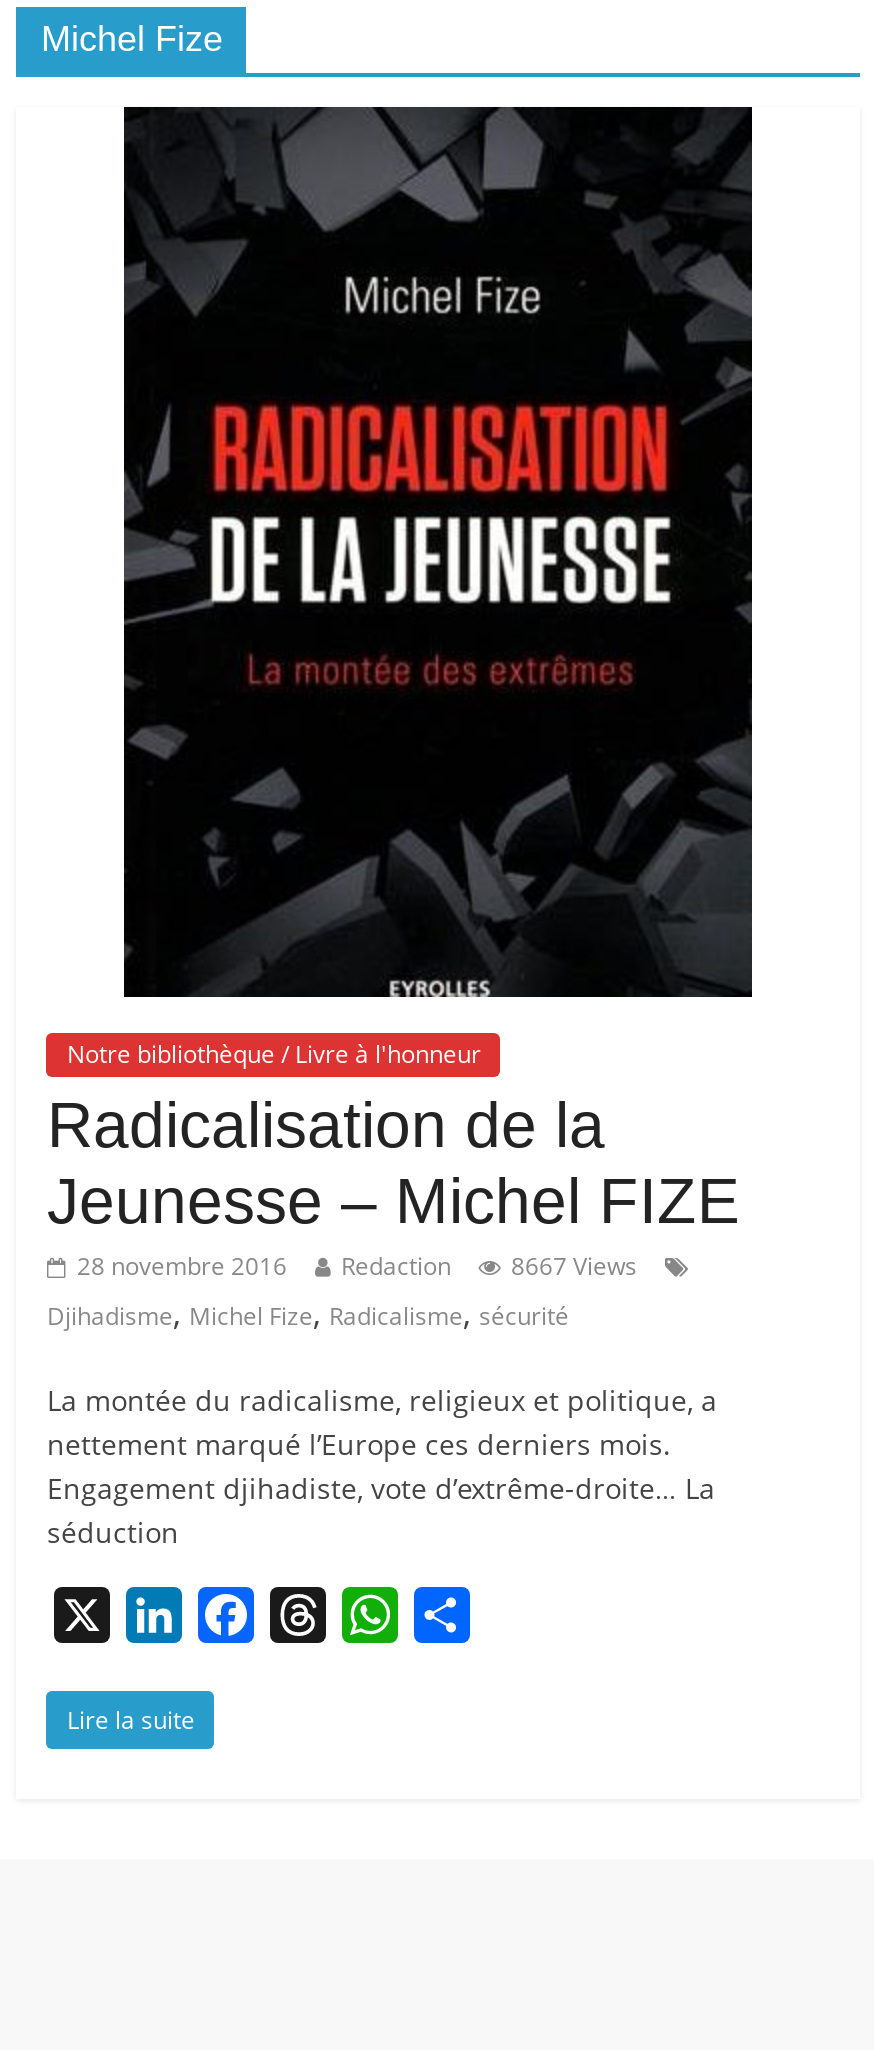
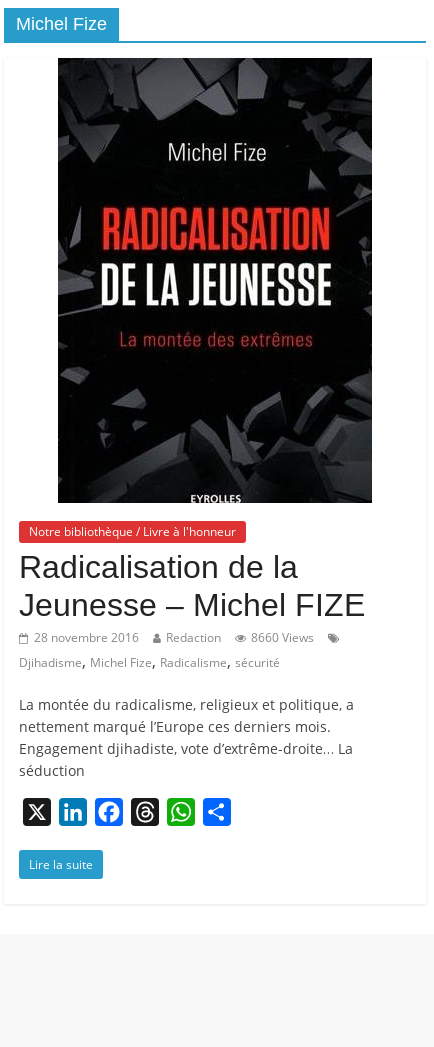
[77,1249,637,1283] 28 novembre 2016 Redaction 8667 Views -> [34,629,314,646] 28 novembre 2016 Redaction 8660 Views

